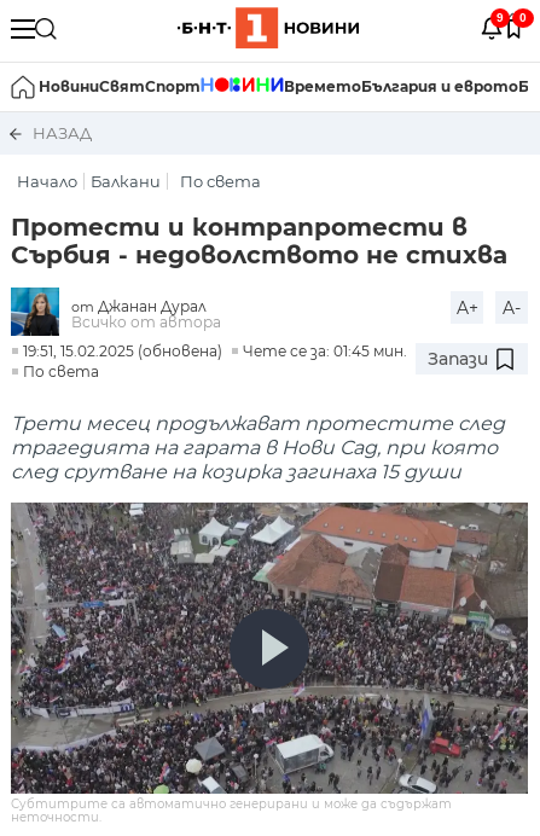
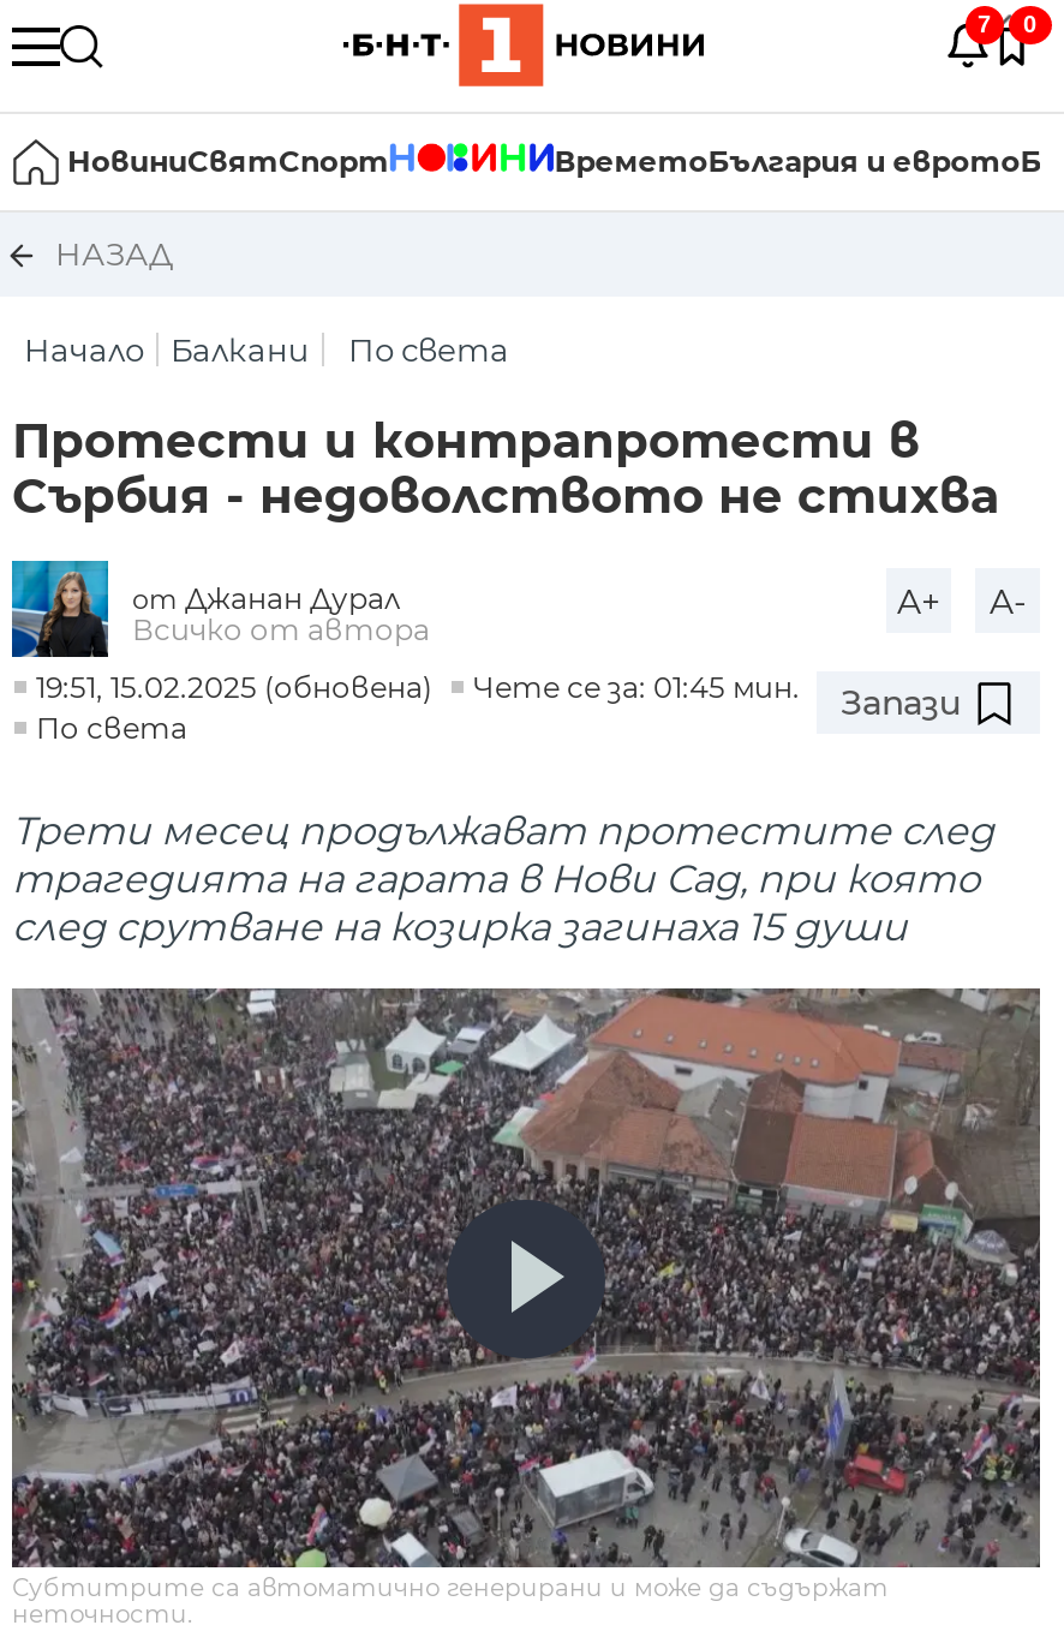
[497,11,527,24] 9 0 -> [978,11,1038,38] 7 0

